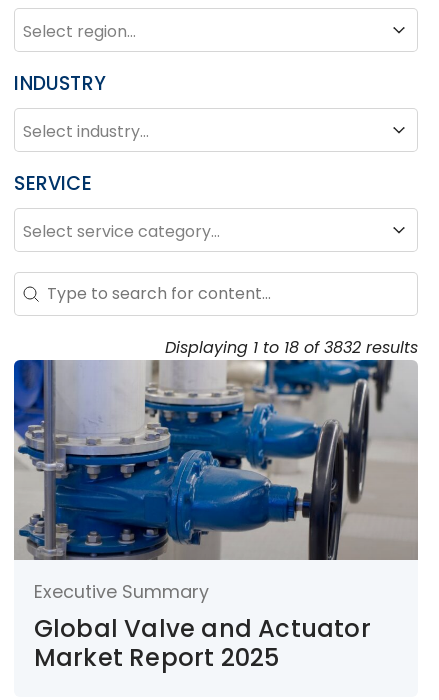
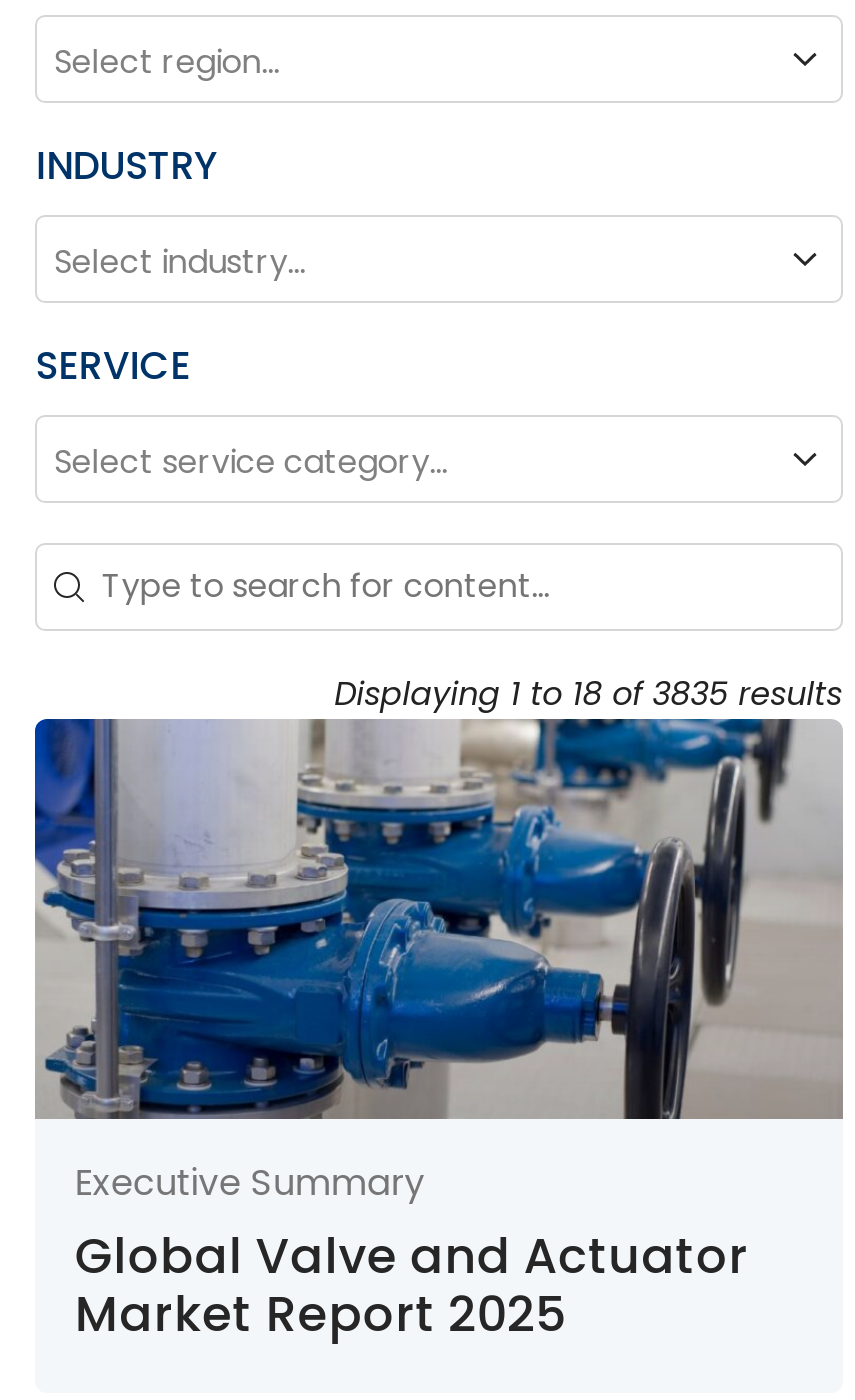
[165,336,418,359] Displaying 1 to 18 of 3832 results -> [334,671,842,717] Displaying 1 to 18 of 3835 results

